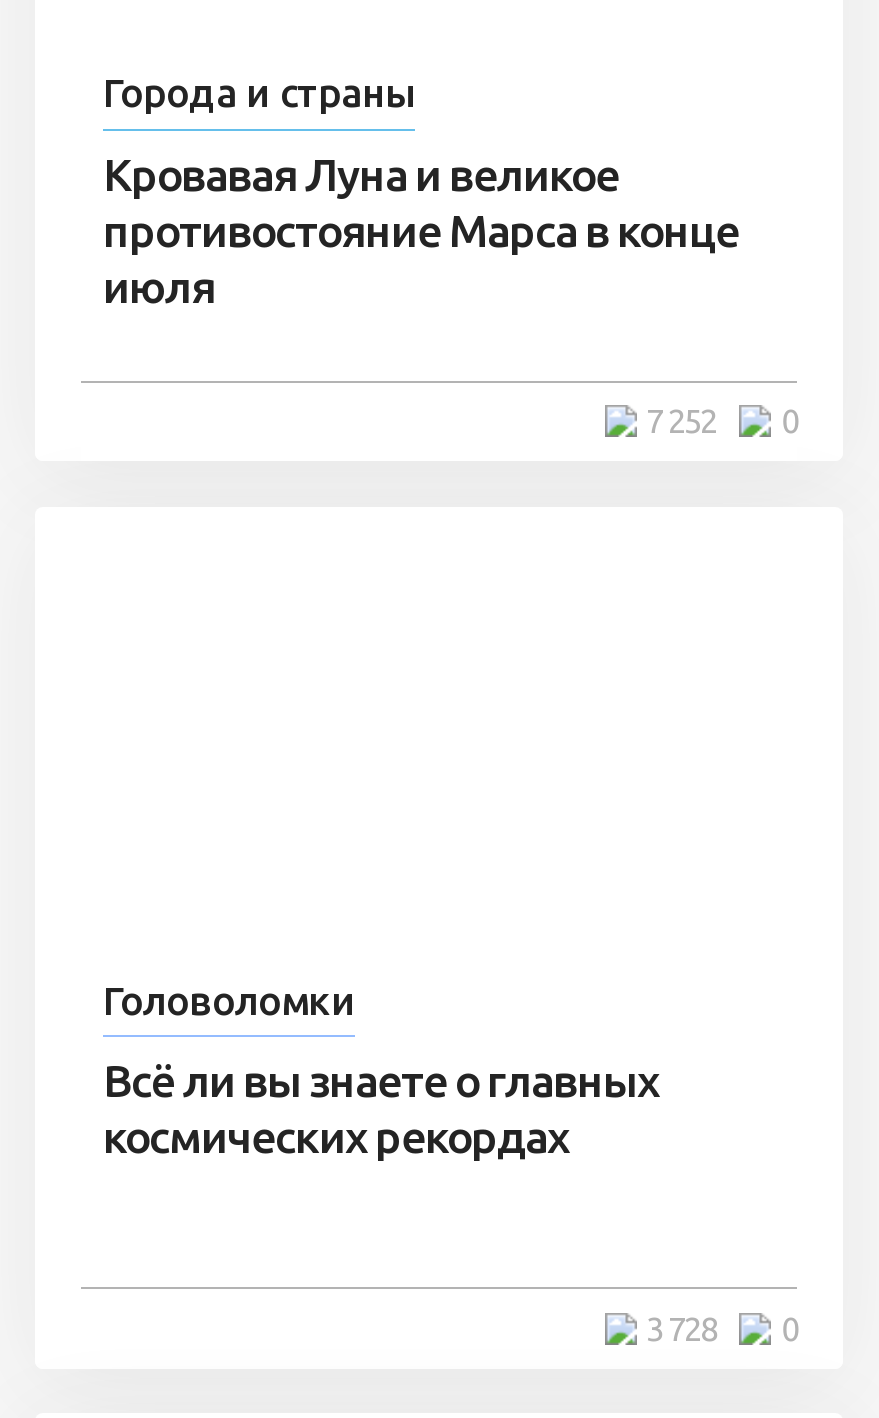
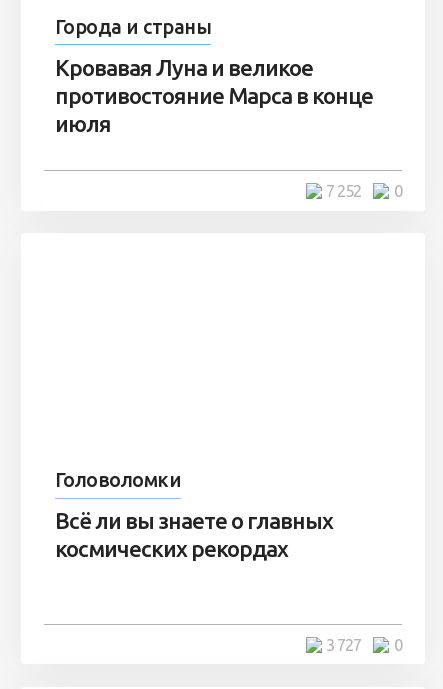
[646,1309,797,1347] 3 728 0 -> [326,634,402,653] 3 727 0

